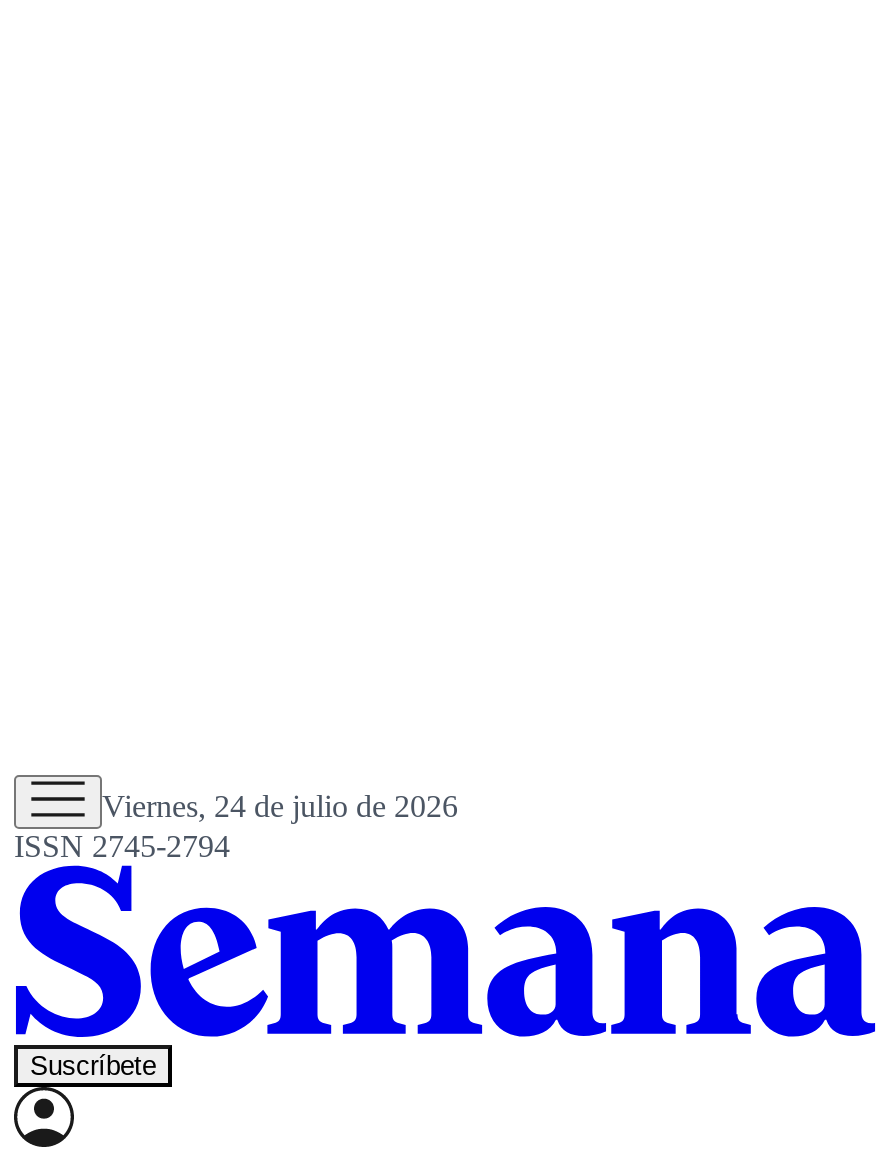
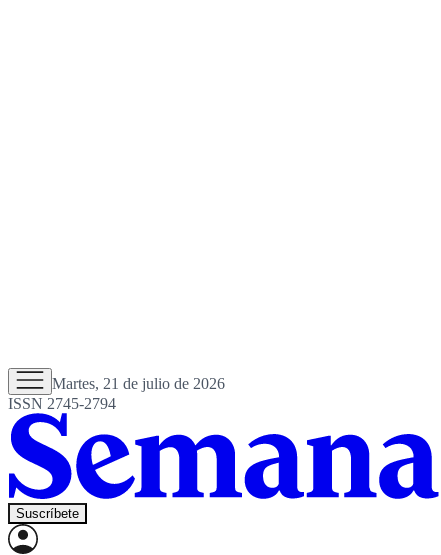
[102,789,458,823] Viernes, 24 de julio de 2026 -> [52,375,225,392] Martes, 21 de julio de 2026

